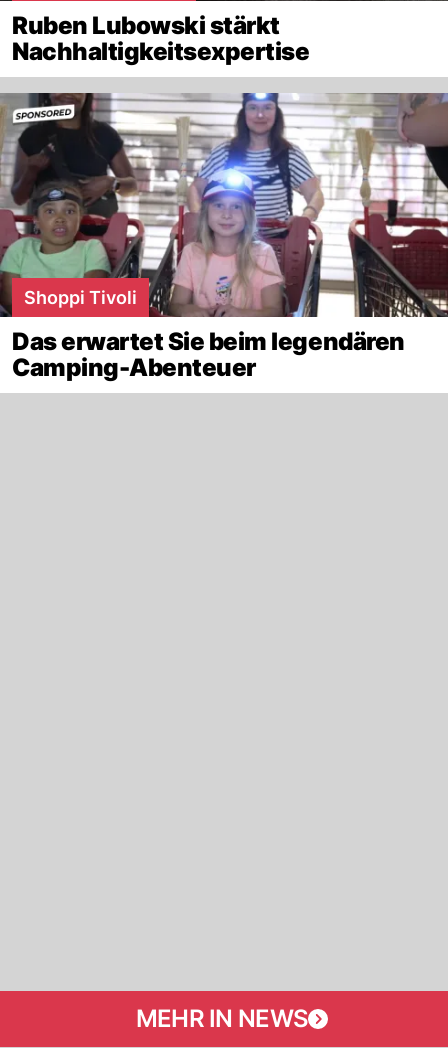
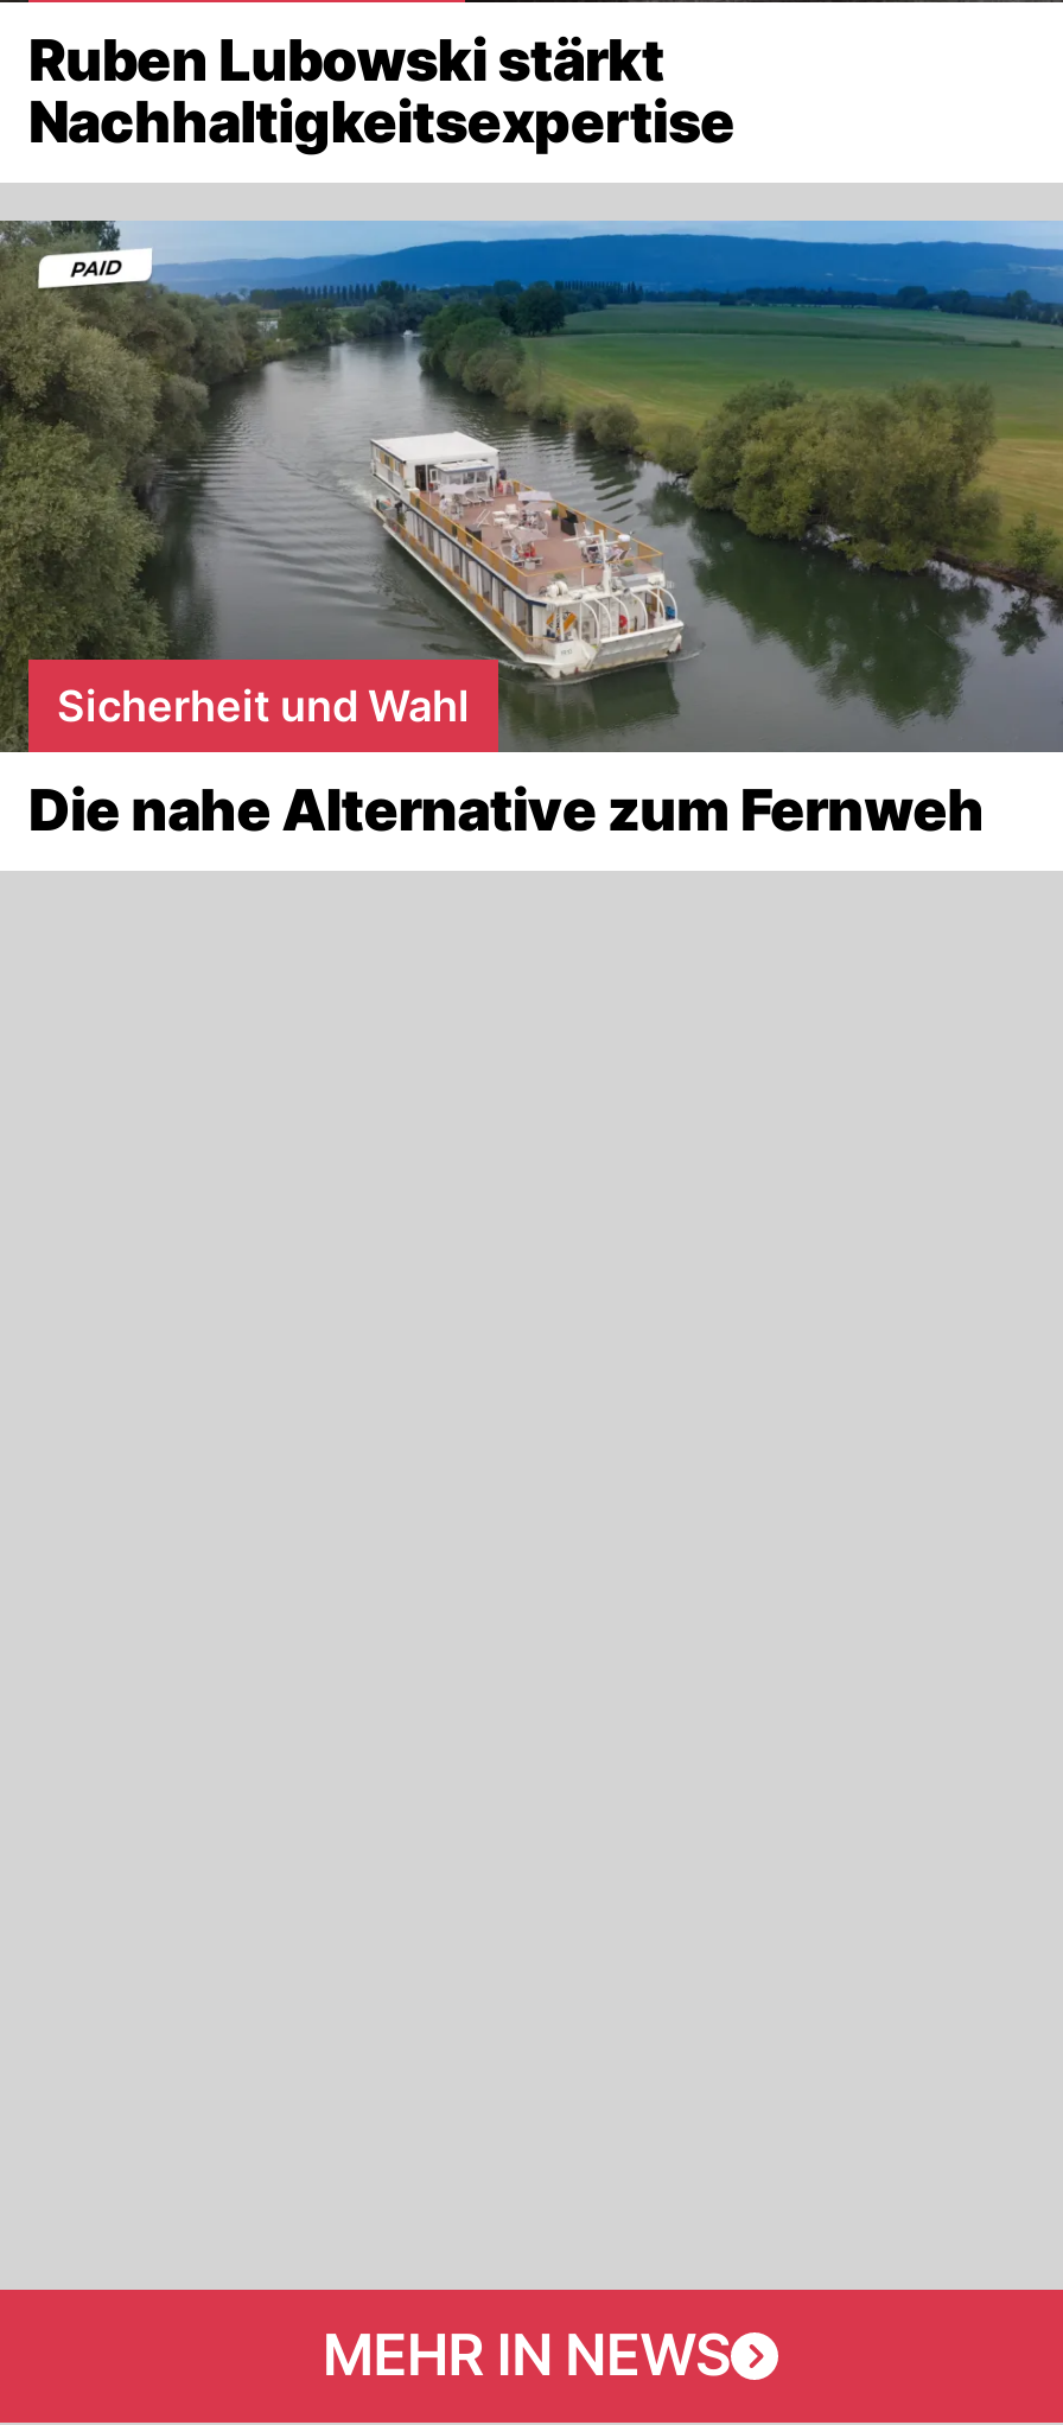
[3,92,445,317] [image] | Shoppi Tivoli -> [7,221,1056,752] [image] | Sicherheit und Wahl
[12,327,405,382] Das erwartet Sie beim legendären | Camping-Abenteuer -> [28,776,984,845] Die nahe Alternative zum Fernweh

